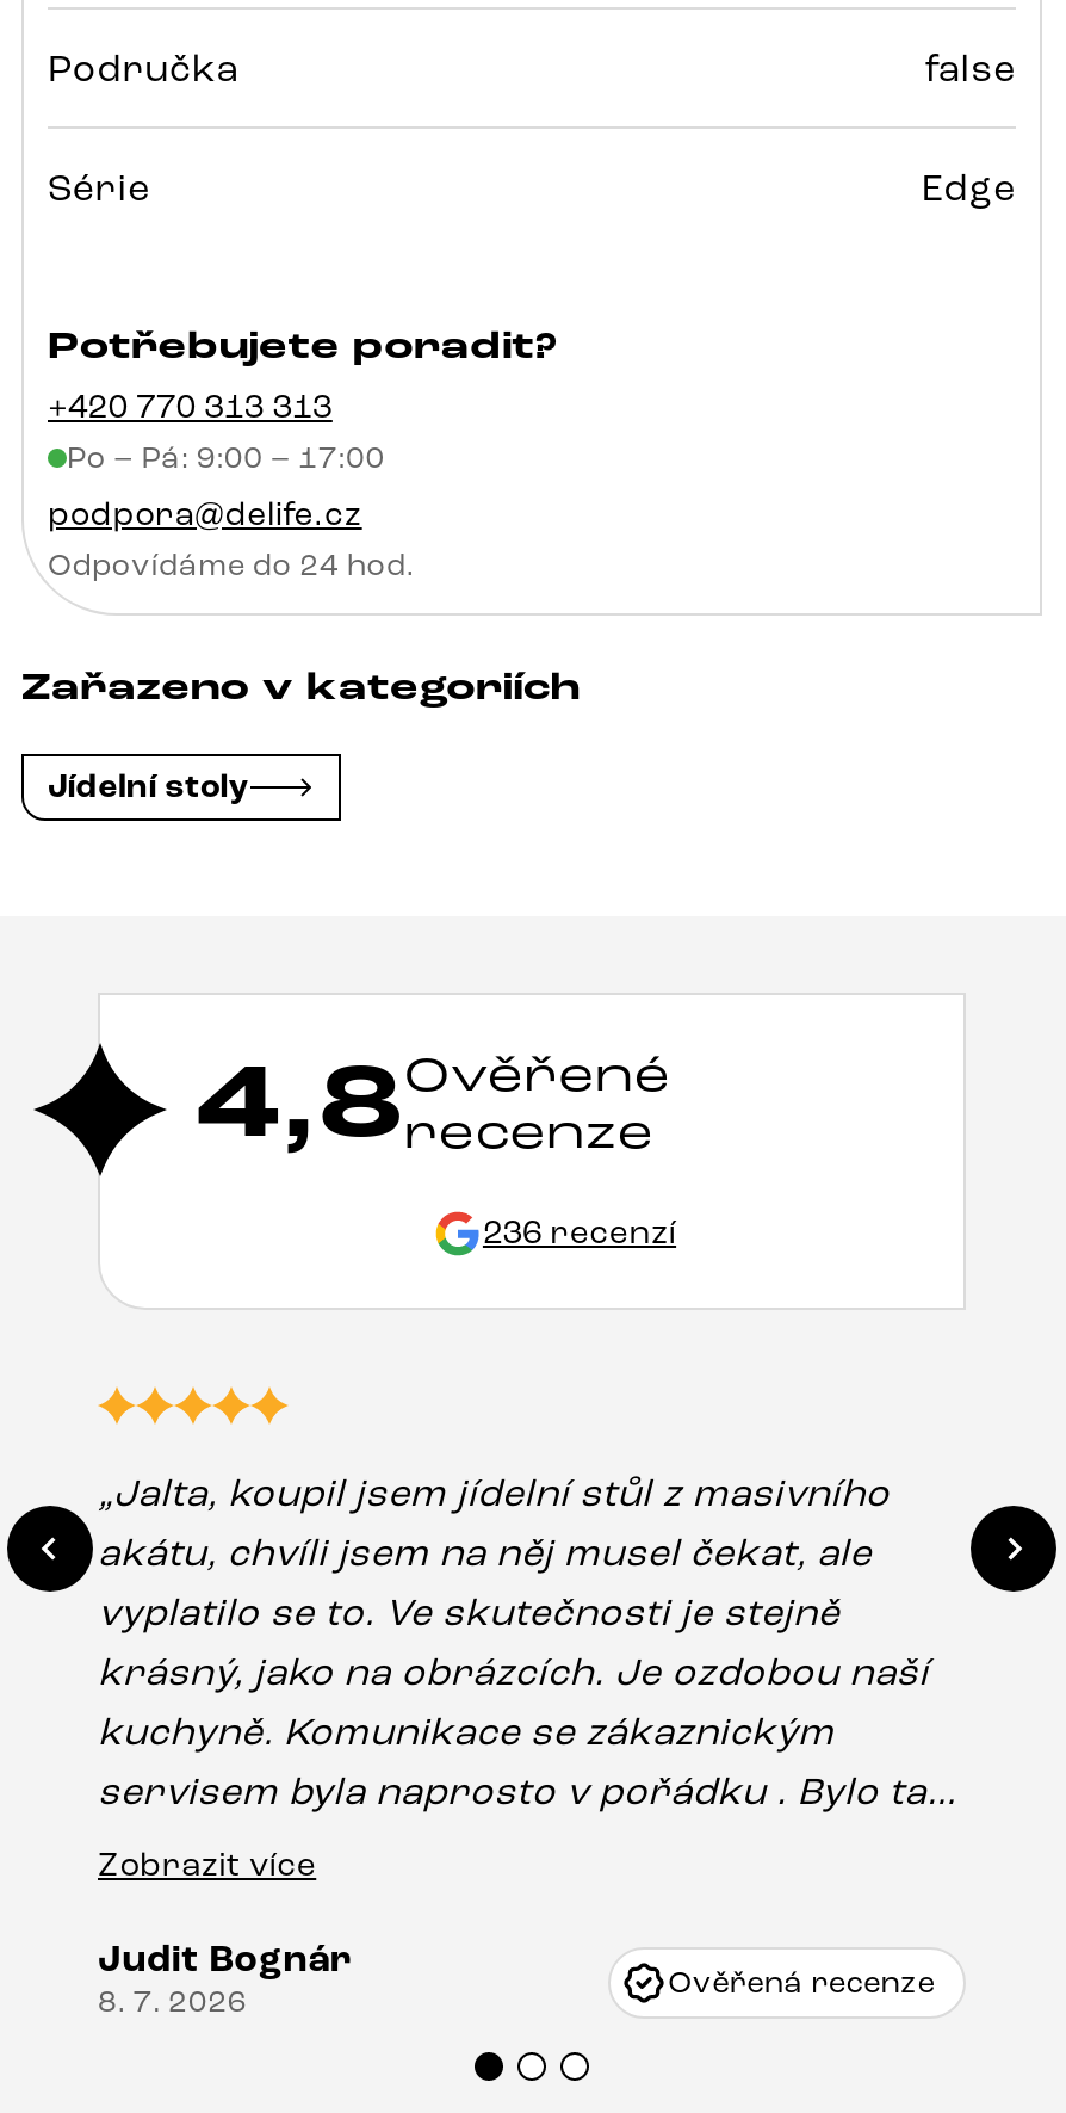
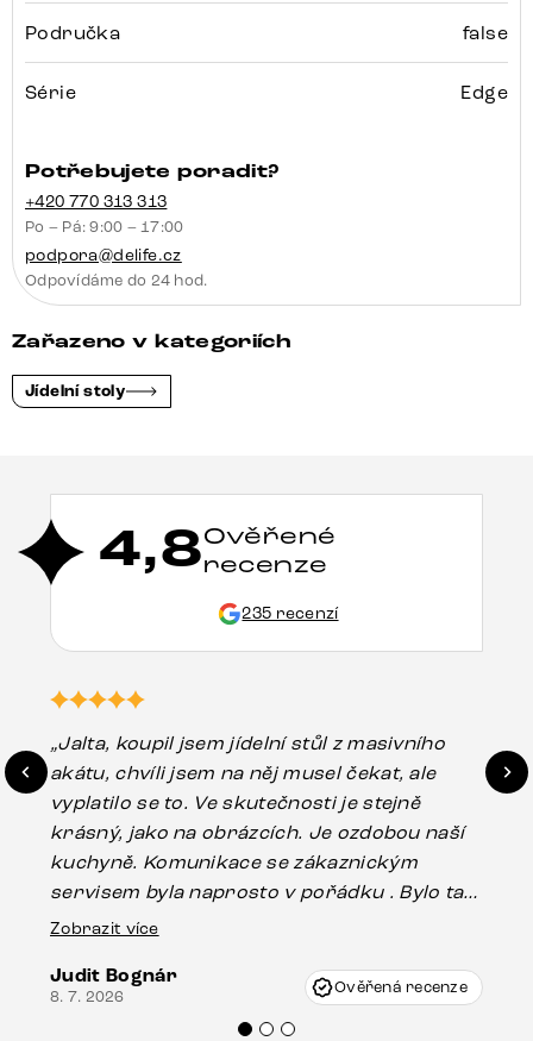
[483,1212,676,1253] 236 recenzí -> [242,603,338,624] 235 recenzí

